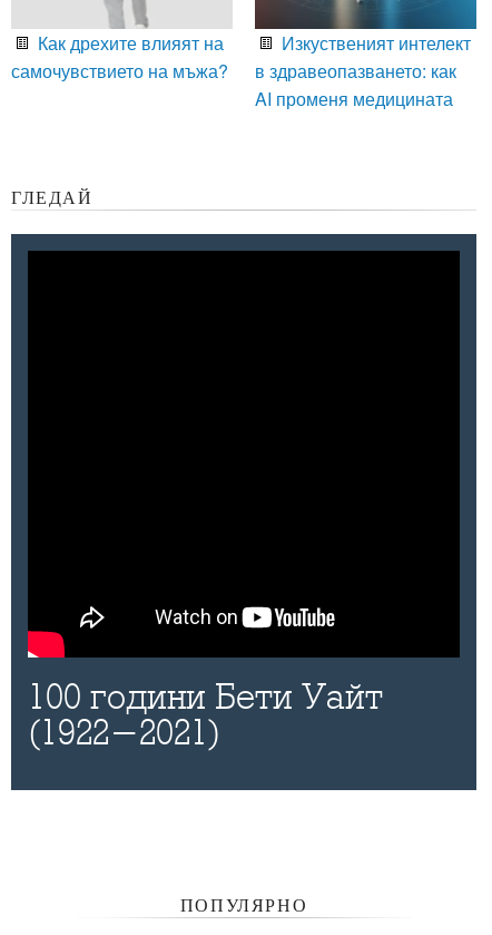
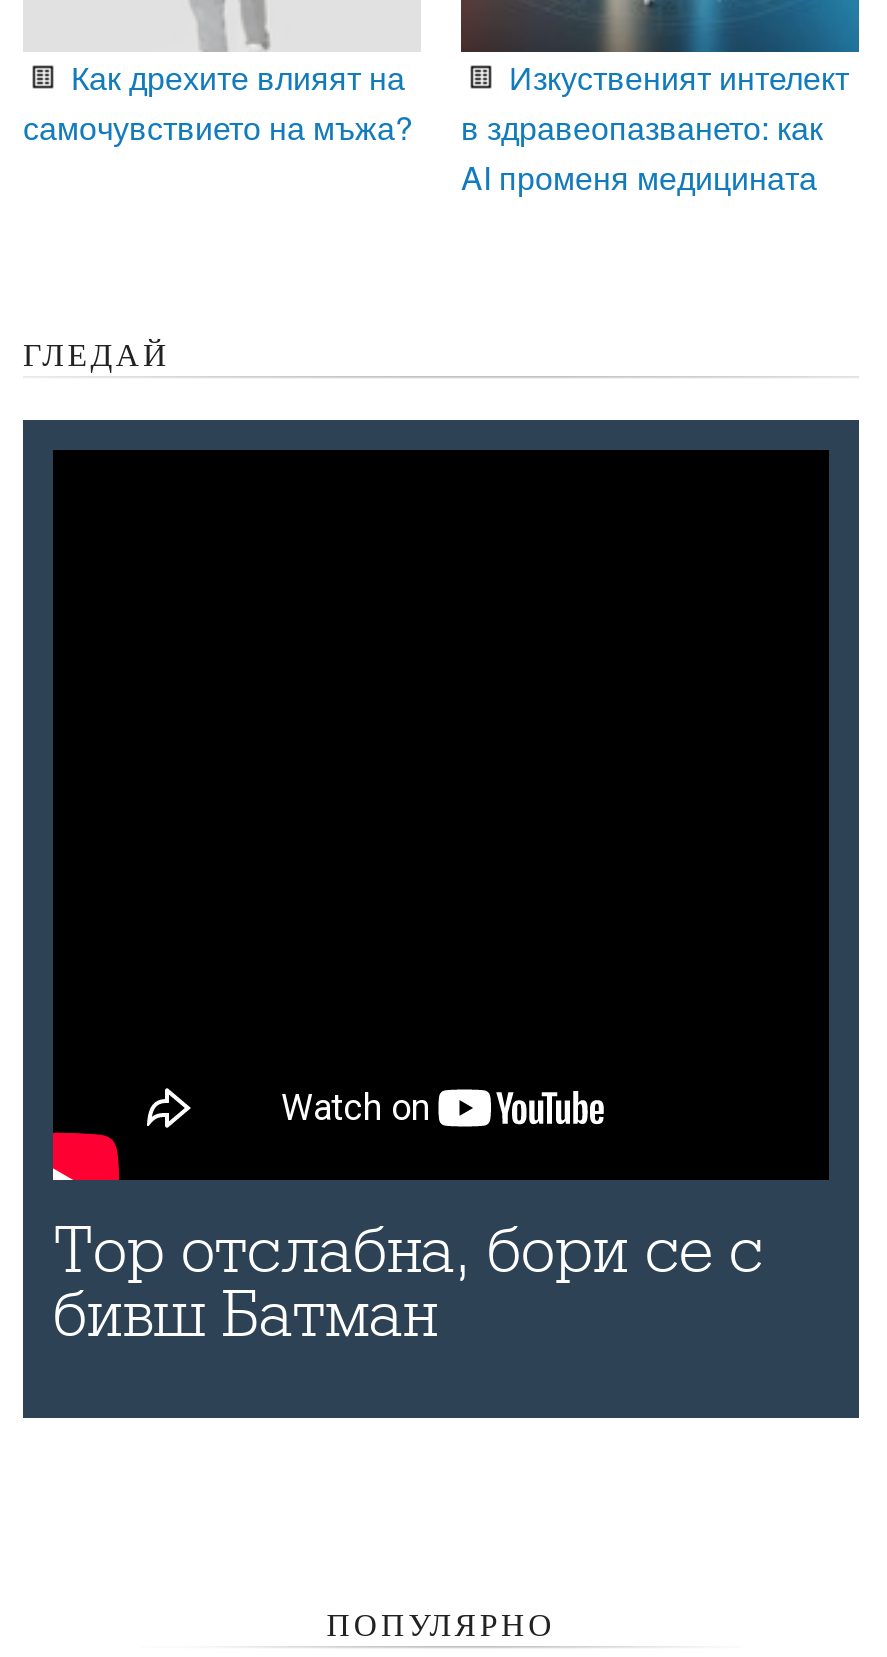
[28,676,383,753] 100 години Бети Уайт | (1922-2021) -> [53,1213,763,1351] Тор отслабна, бори се с | бивш Батман

